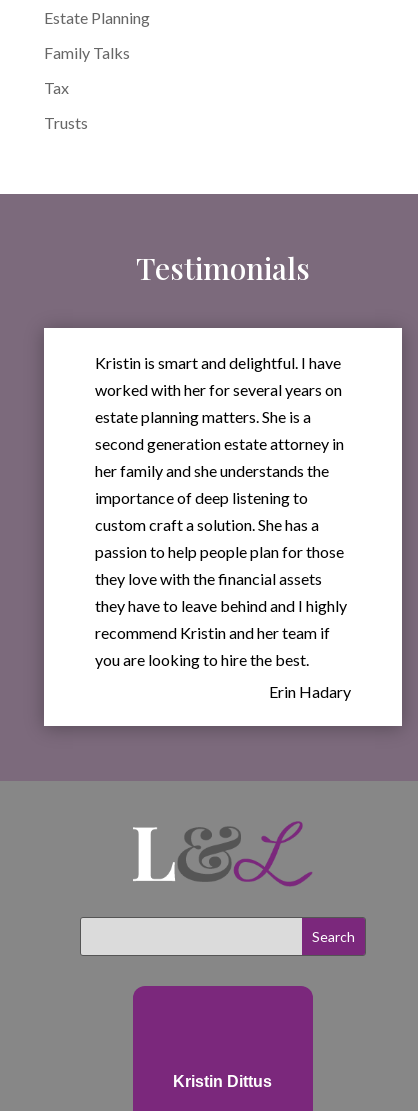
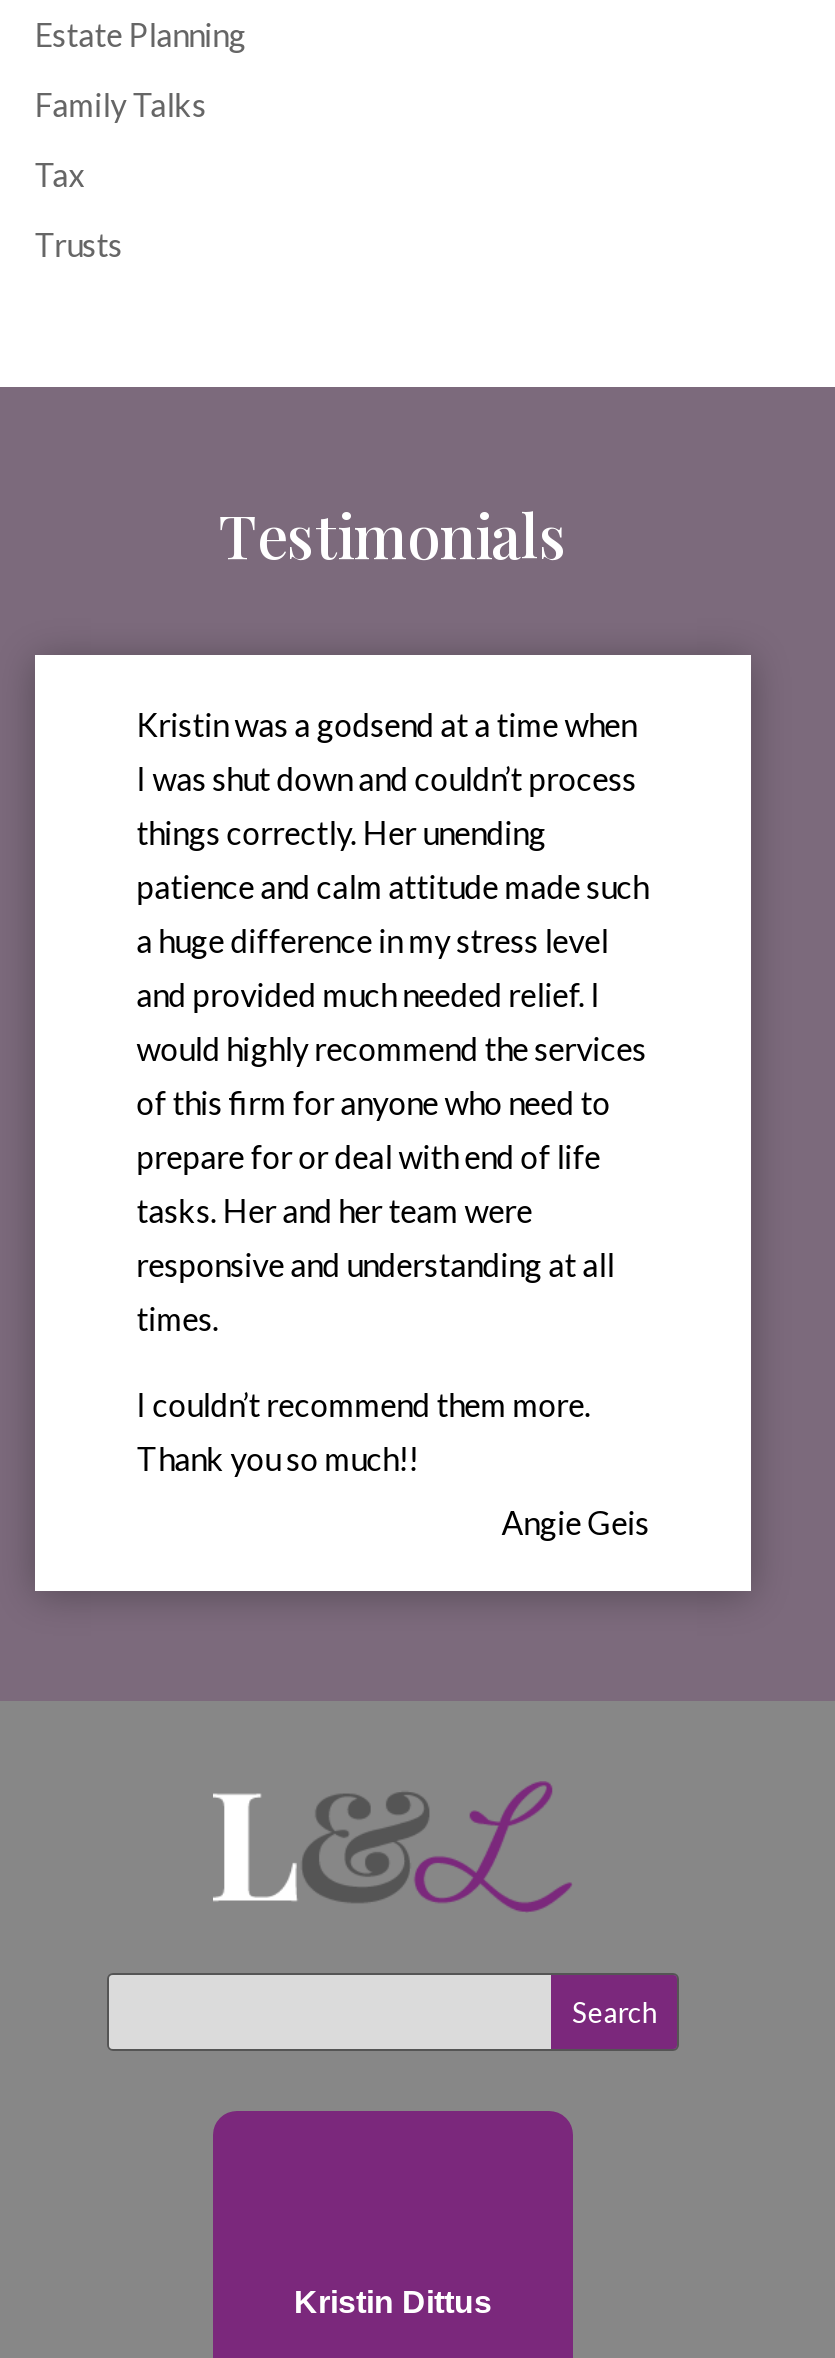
[95,353,351,701] Kristin is smart and delightful. I have | worked with her for several years on | estate planning matters. She is a | second generation estate attorney in | her family and she understands the | importance of deep listening to | custom craft a solution. She has a | passion to help people plan for those | they love with the financial assets | they have to leave behind and I highly | recommend Kristin and her team if | you are looking to hire the best. | Erin Hadary -> [137,705,649,1541] Kristin was a godsend at a time when | I was shut down and couldn’t process | things correctly. Her unending | patience and calm attitude made such | a huge difference in my stress level | and provided much needed relief. I | would highly recommend the services | of this firm for anyone who need to | prepare for or deal with end of life | tasks. Her and her team were | responsive and understanding at all | times. | I couldn’t recommend them more. | Thank you so much!! | Angie Geis

